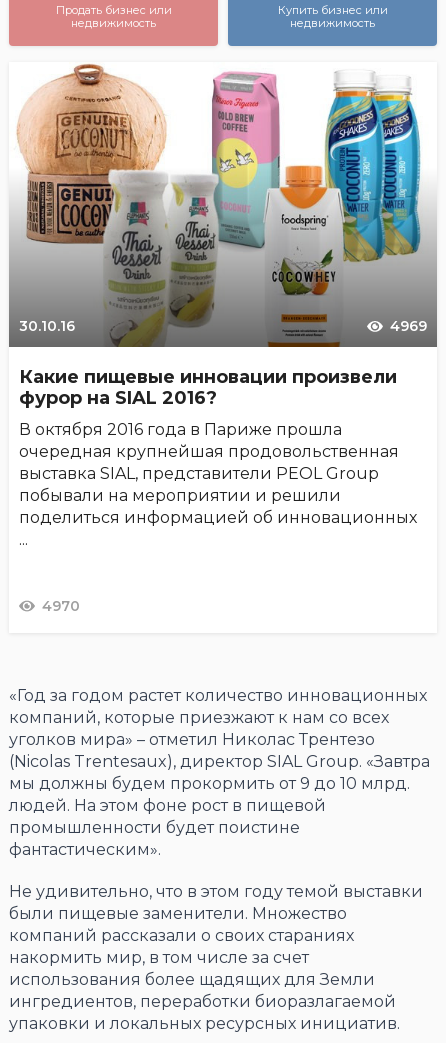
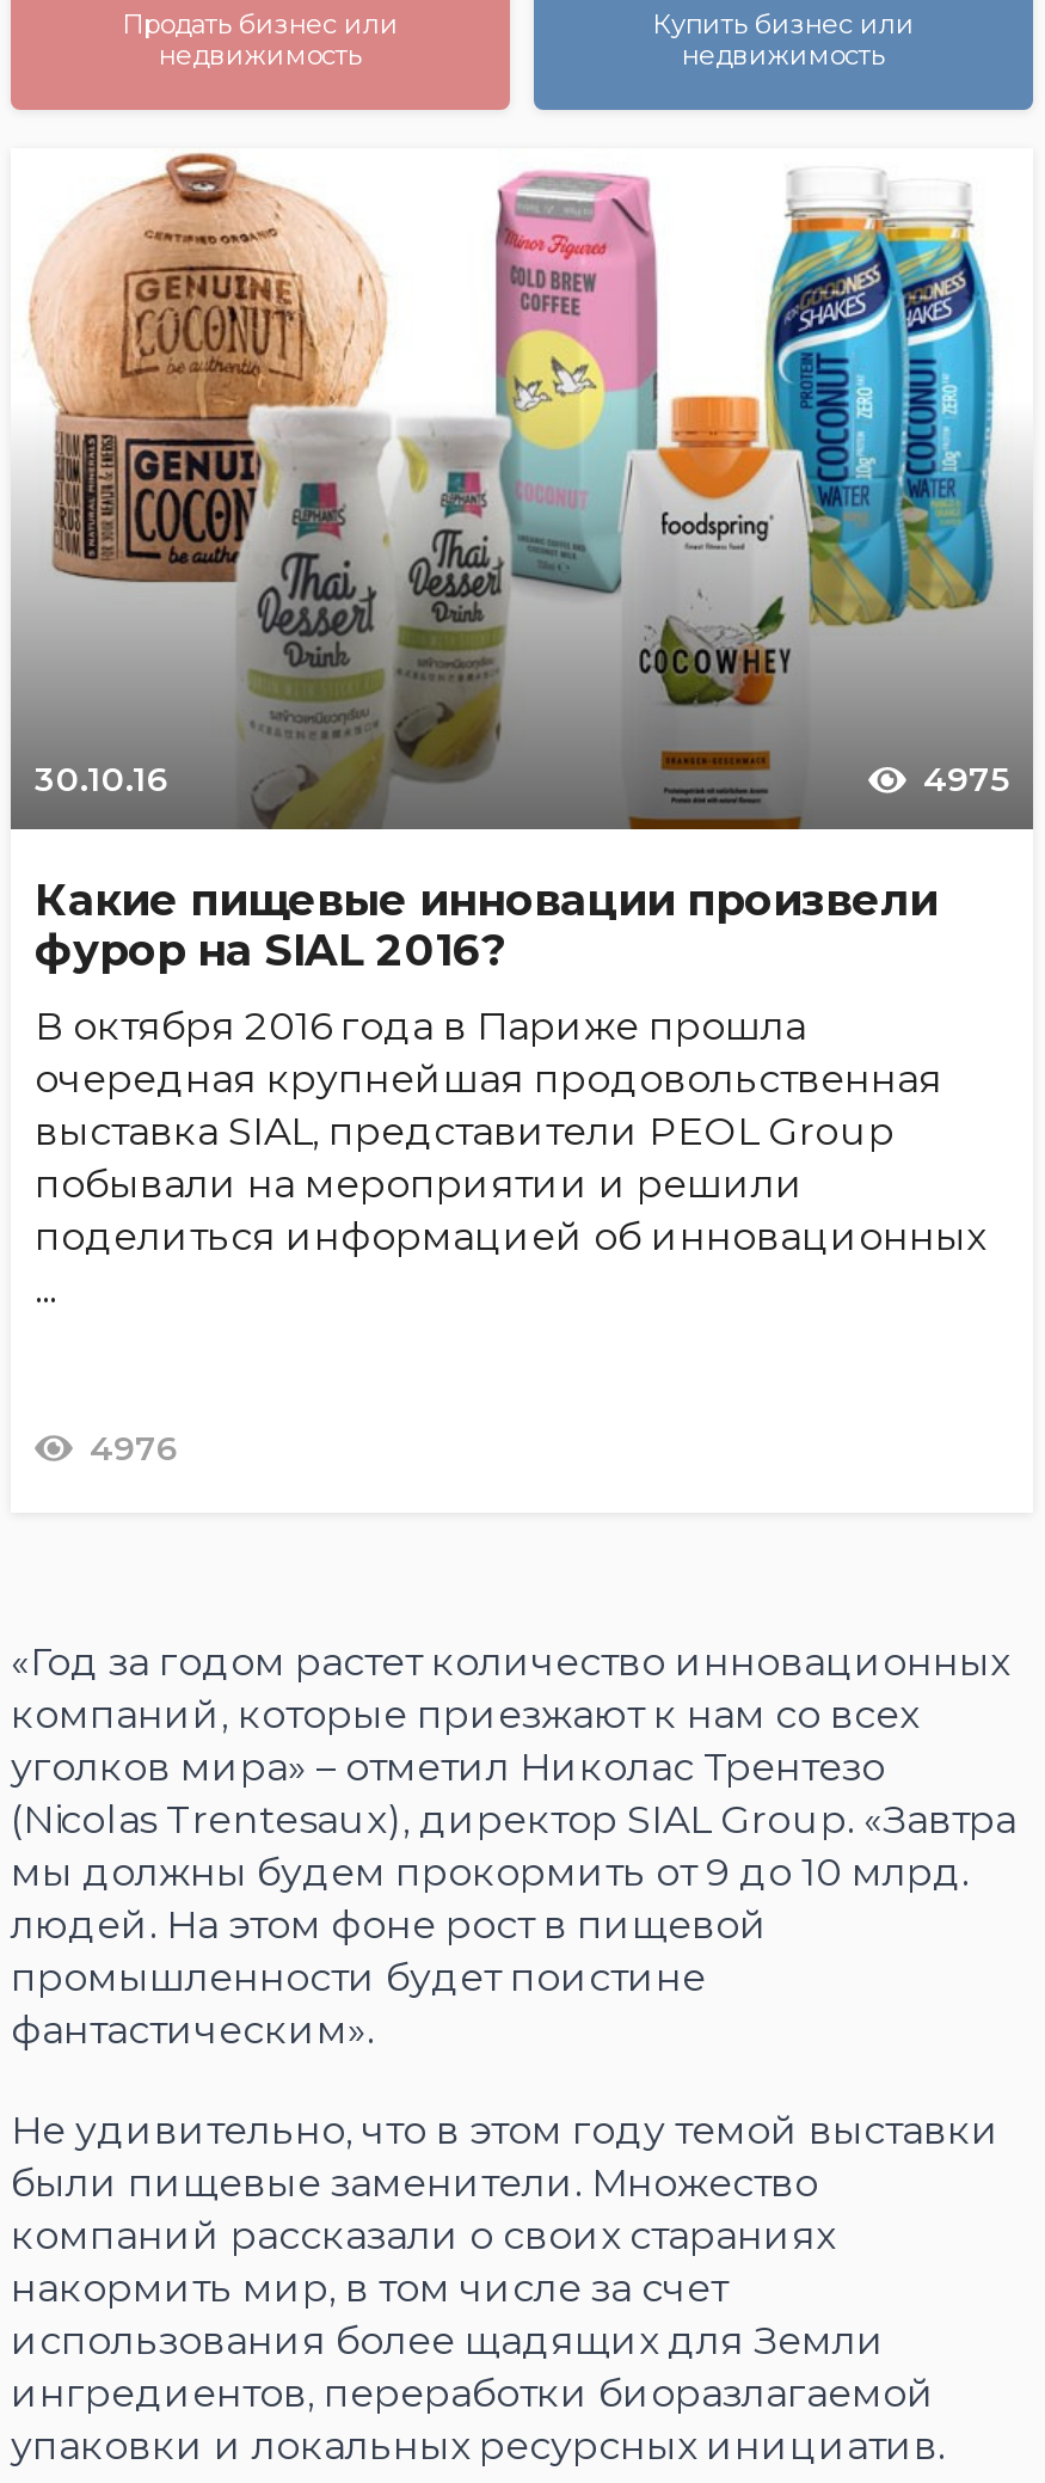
[390,317,427,335] 4969 -> [923,758,1009,801] 4975
[42,597,80,615] 4970 -> [90,1427,178,1470] 4976

